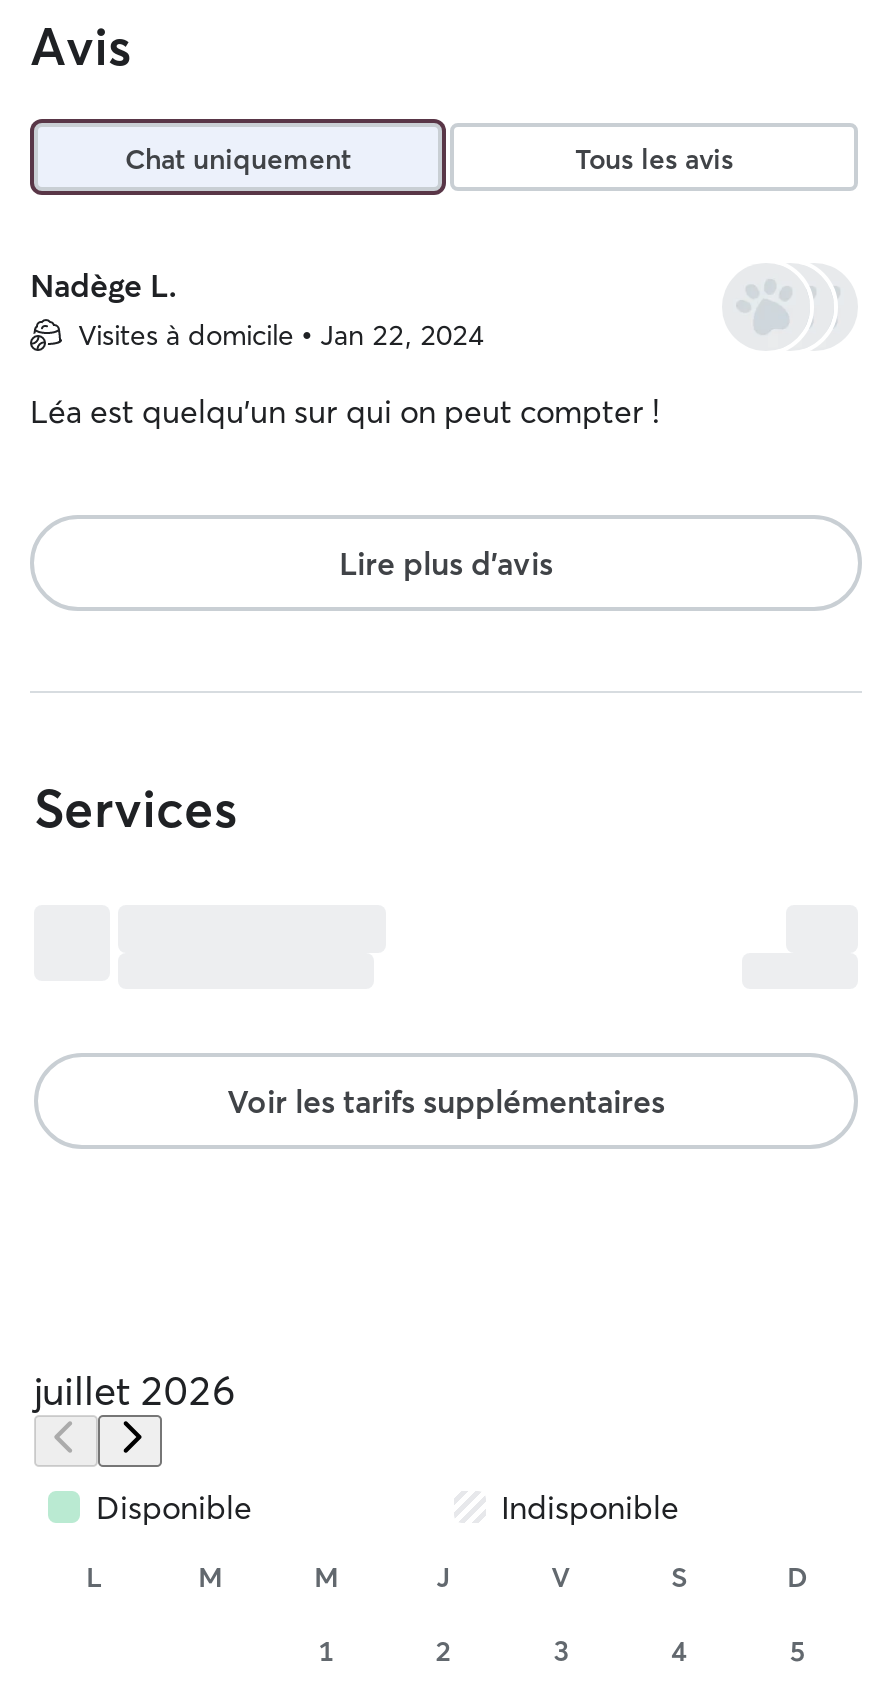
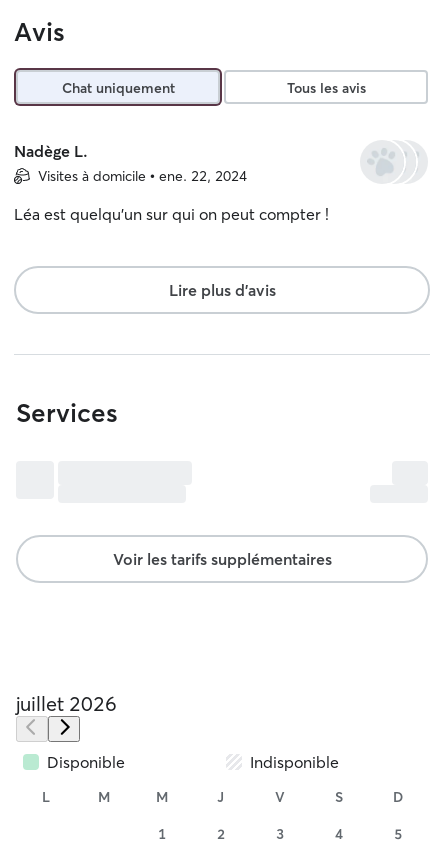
[78,317,484,353] Visites à domicile • Jan 22, 2024 -> [38,167,247,185] Visites à domicile • ene. 22, 2024

